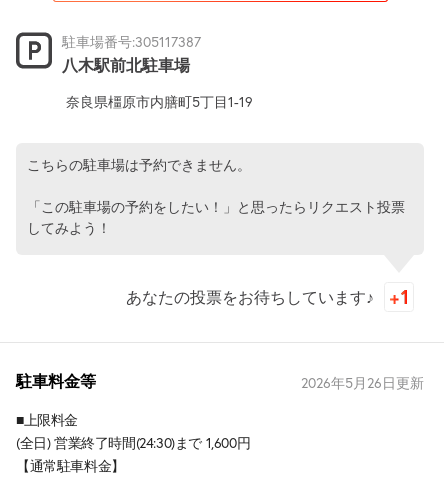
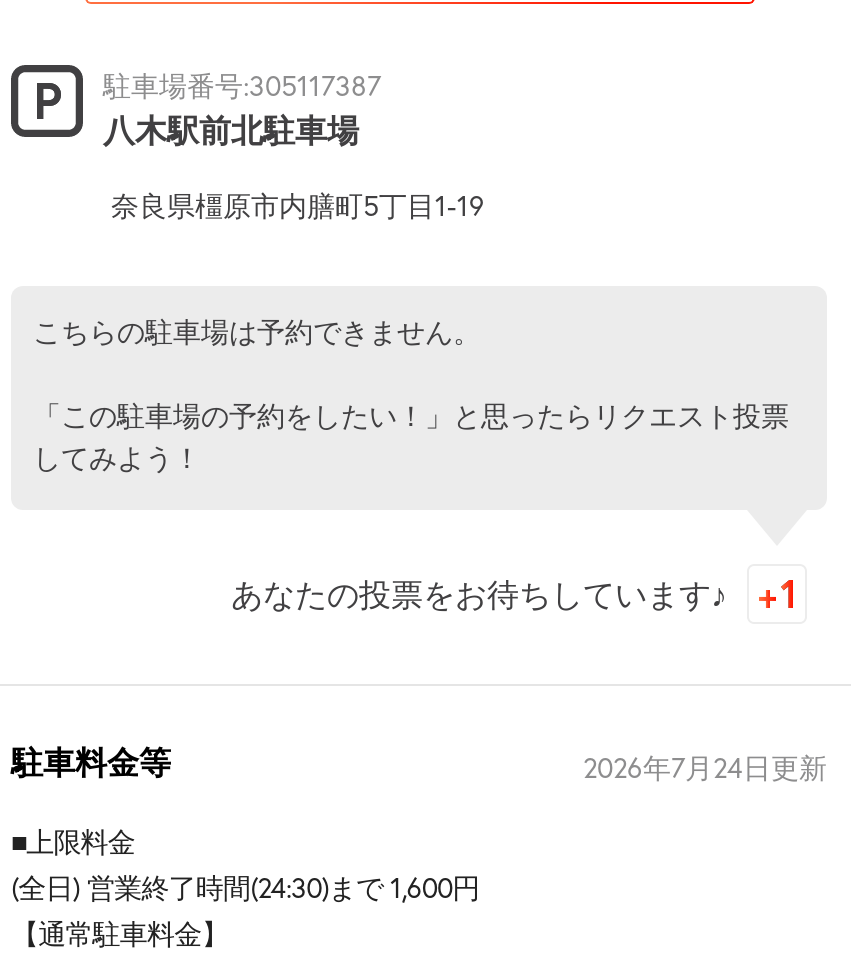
[301,374,424,392] 2026年5月26日更新 -> [583,748,827,786] 2026年7月24日更新

